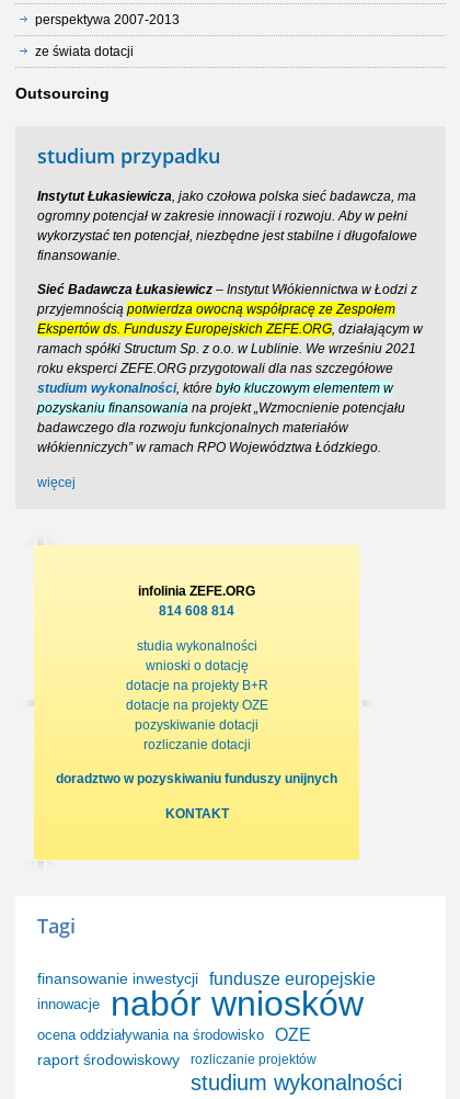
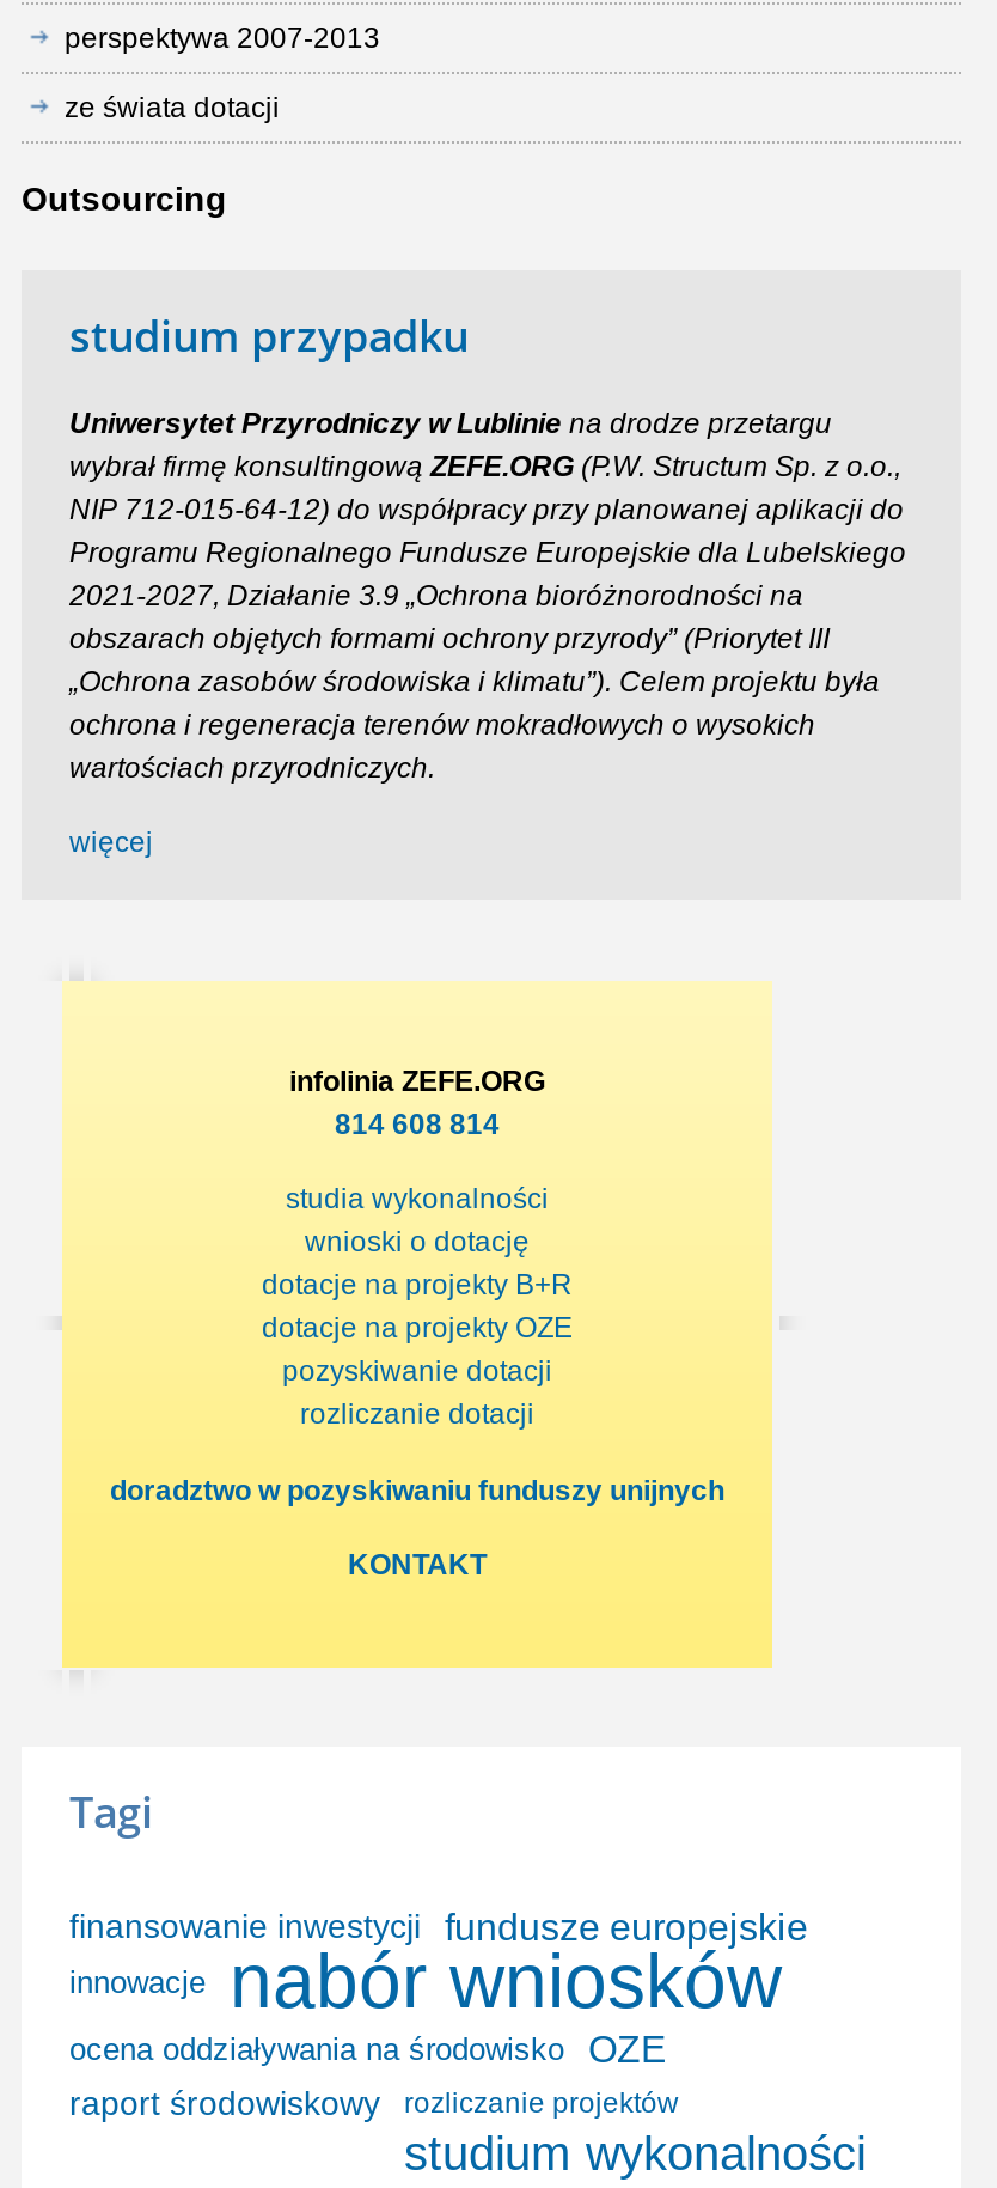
[37,188,423,455] Instytut Łukasiewicza, jako czołowa polska sieć badawcza, ma | ogromny potencjał w zakresie innowacji i rozwoju. Aby w pełni | wykorzystać ten potencjał, niezbędne jest stabilne i długofalowe | finansowanie. | Sieć Badawcza Łukasiewicz – Instytut Włókiennictwa w Łodzi z | przyjemnością potwierdza owocną współpracę ze Zespołem | Ekspertów ds. Funduszy Europejskich ZEFE.ORG, działającym w | ramach spółki Structum Sp. z o.o. w Lublinie. We wrześniu 2021 | roku eksperci ZEFE.ORG przygotowali dla nas szczegółowe | studium wykonalności, które było kluczowym elementem w | pozyskaniu finansowania na projekt „Wzmocnienie potencjału | badawczego dla rozwoju funkcjonalnych materiałów | włókienniczych” w ramach RPO Województwa Łódzkiego. -> [69,406,906,784] Uniwersytet Przyrodniczy w Lublinie na drodze przetargu | wybrał firmę konsultingową ZEFE.ORG (P.W. Structum Sp. z o.o., | NIP 712-015-64-12) do współpracy przy planowanej aplikacji do | Programu Regionalnego Fundusze Europejskie dla Lubelskiego | 2021-2027, Działanie 3.9 „Ochrona bioróżnorodności na | obszarach objętych formami ochrony przyrody” (Priorytet III | „Ochrona zasobów środowiska i klimatu”). Celem projektu była | ochrona i regeneracja terenów mokradłowych o wysokich | wartościach przyrodniczych.

